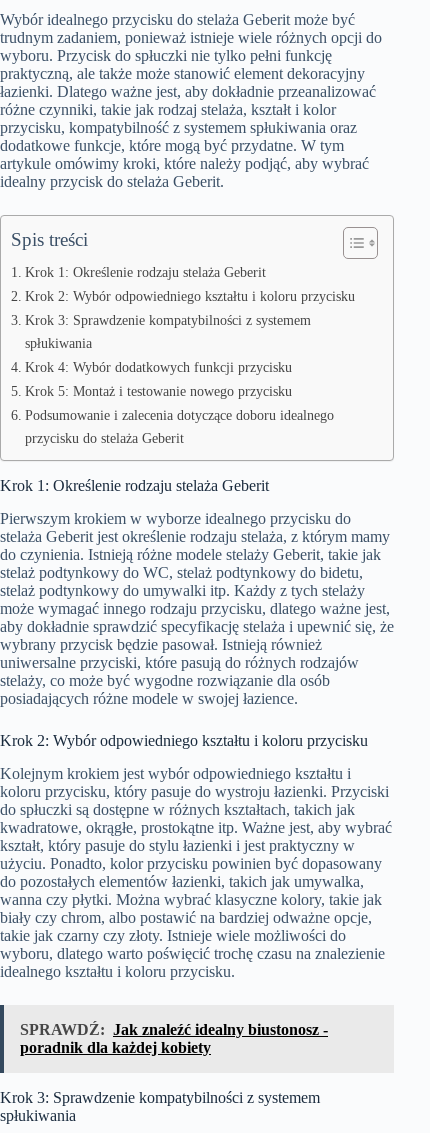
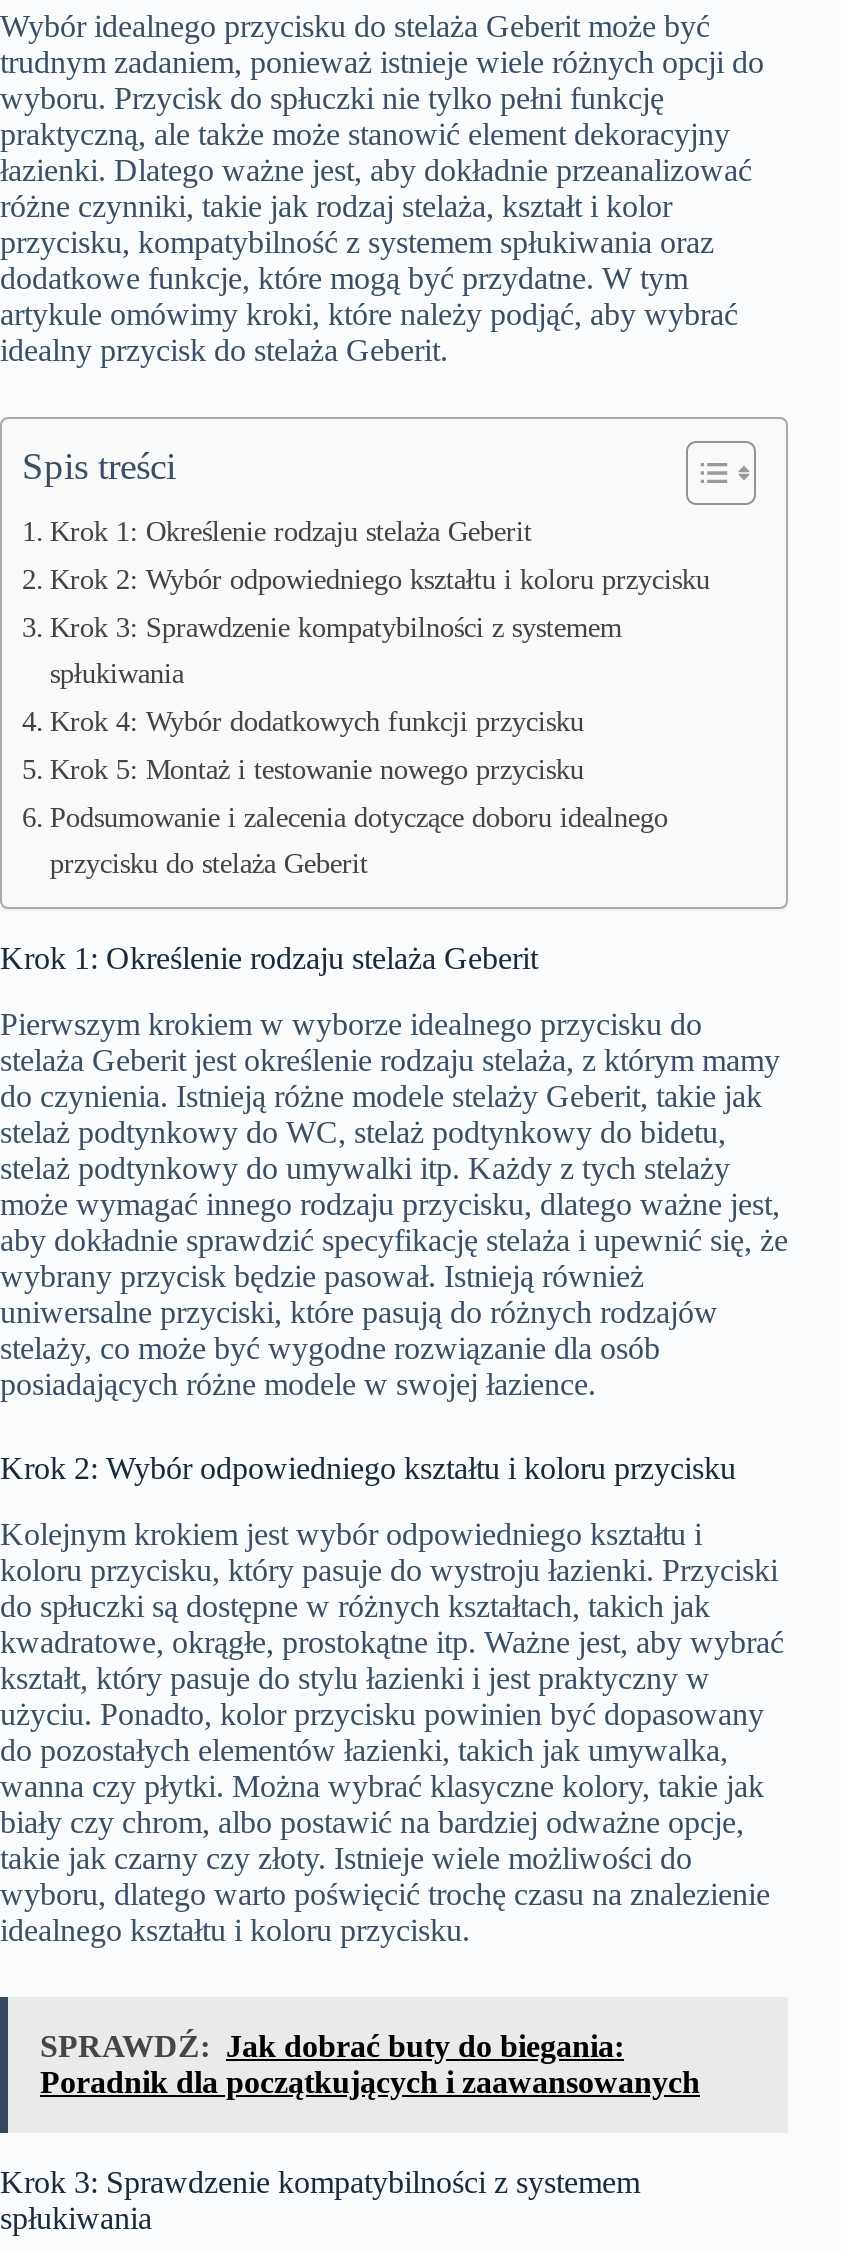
[20,1021,328,1056] SPRAWDŹ: Jak znaleźć idealny biustonosz - | poradnik dla każdej kobiety -> [40,2028,700,2098] SPRAWDŹ: Jak dobrać buty do biegania: | Poradnik dla początkujących i zaawansowanych

